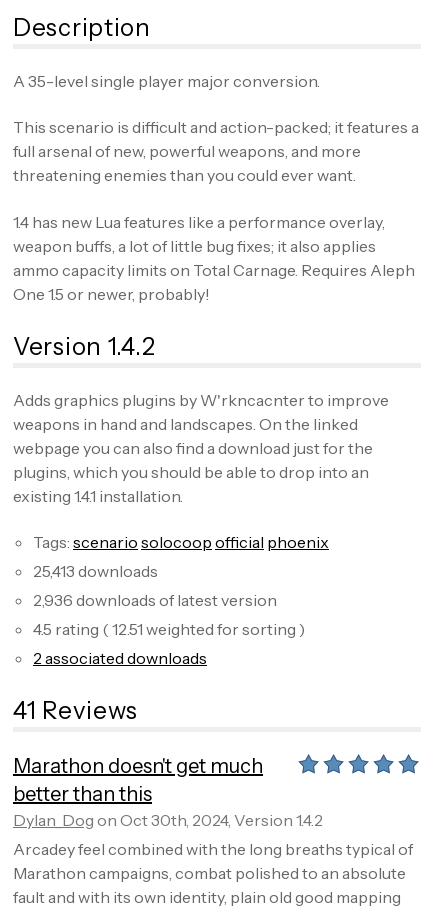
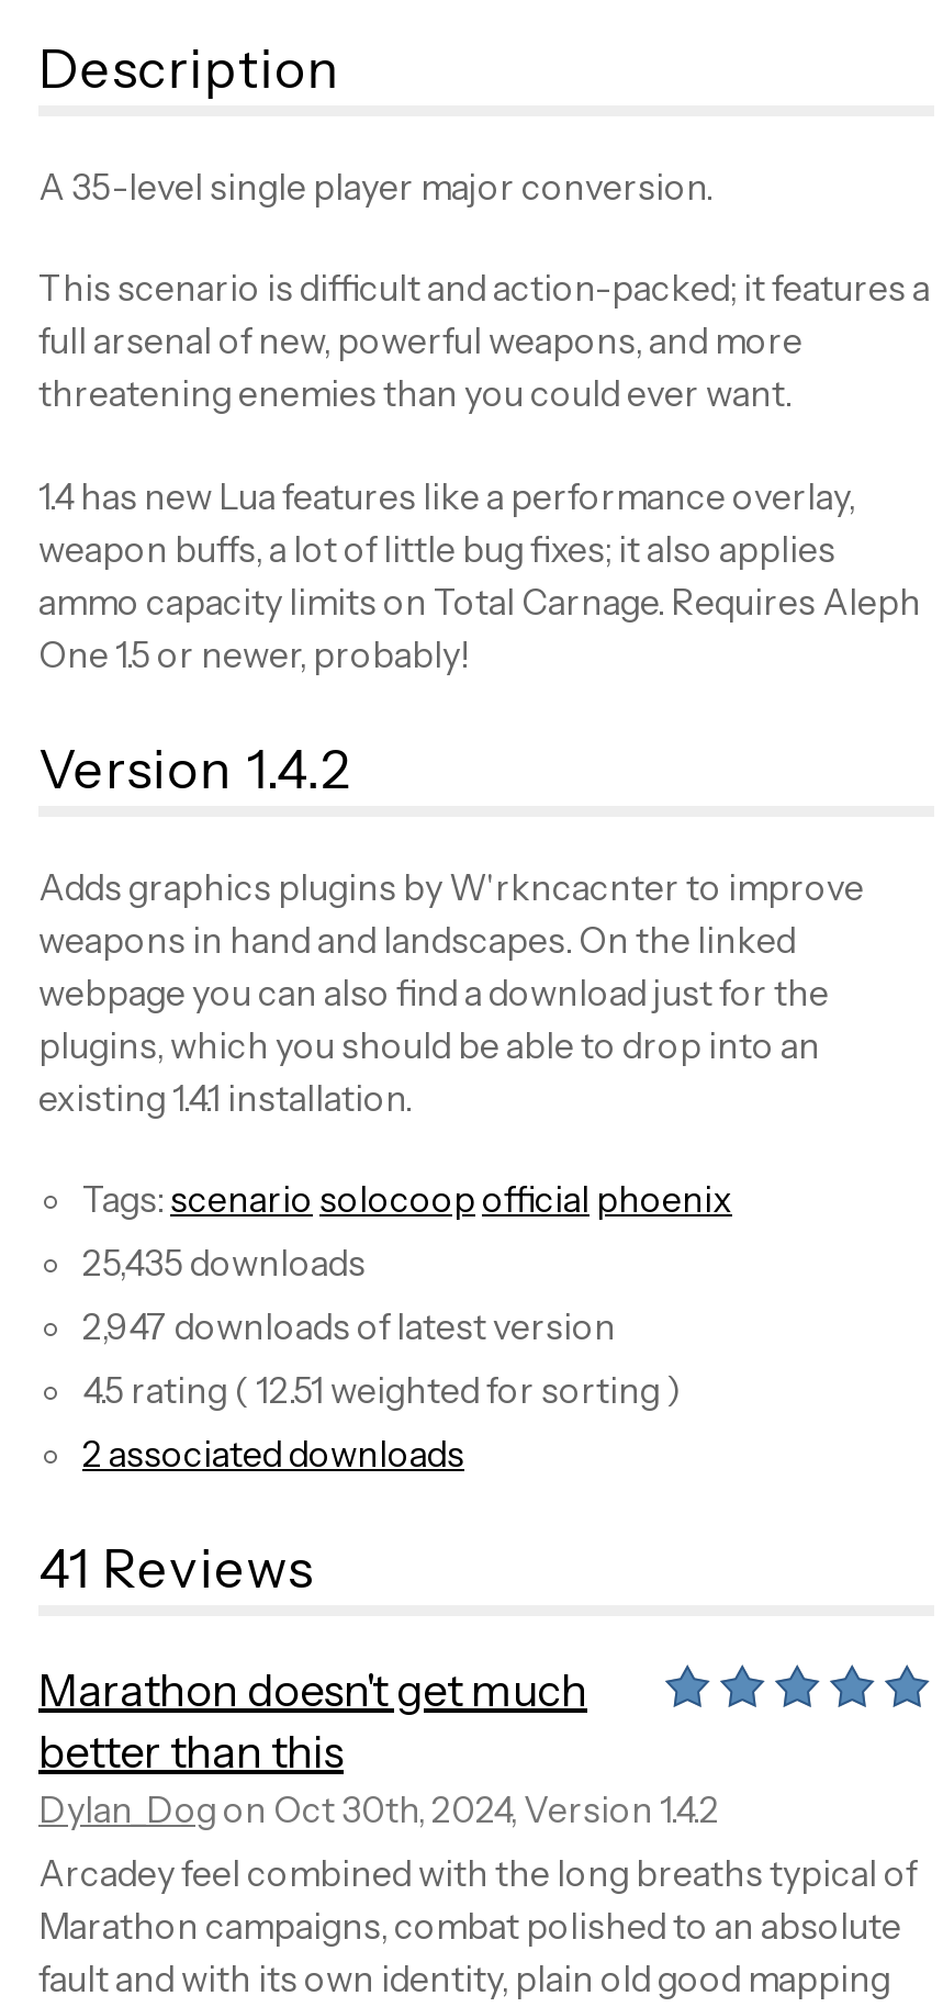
[33,561,158,581] 25,413 downloads -> [82,1241,366,1285] 25,435 downloads
[33,590,277,610] 2,936 downloads of latest version -> [82,1305,616,1349] 2,947 downloads of latest version

